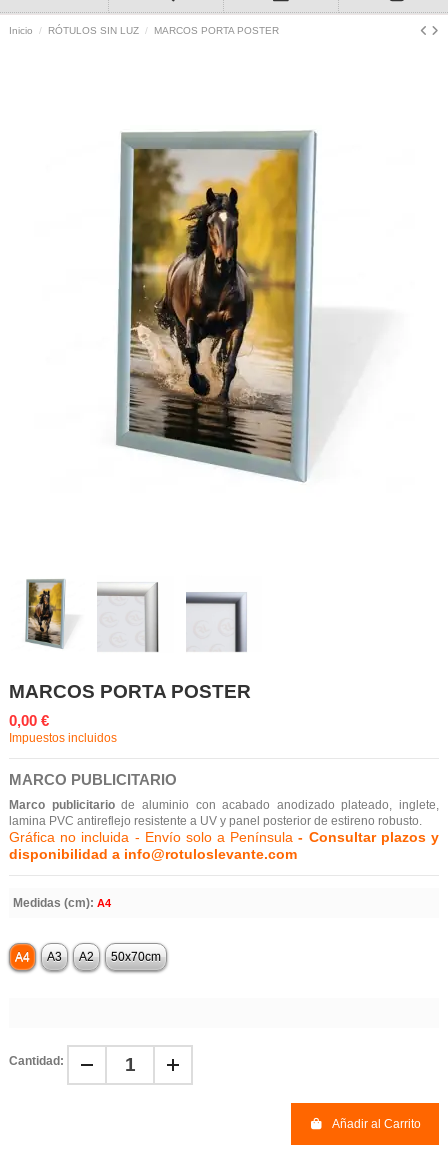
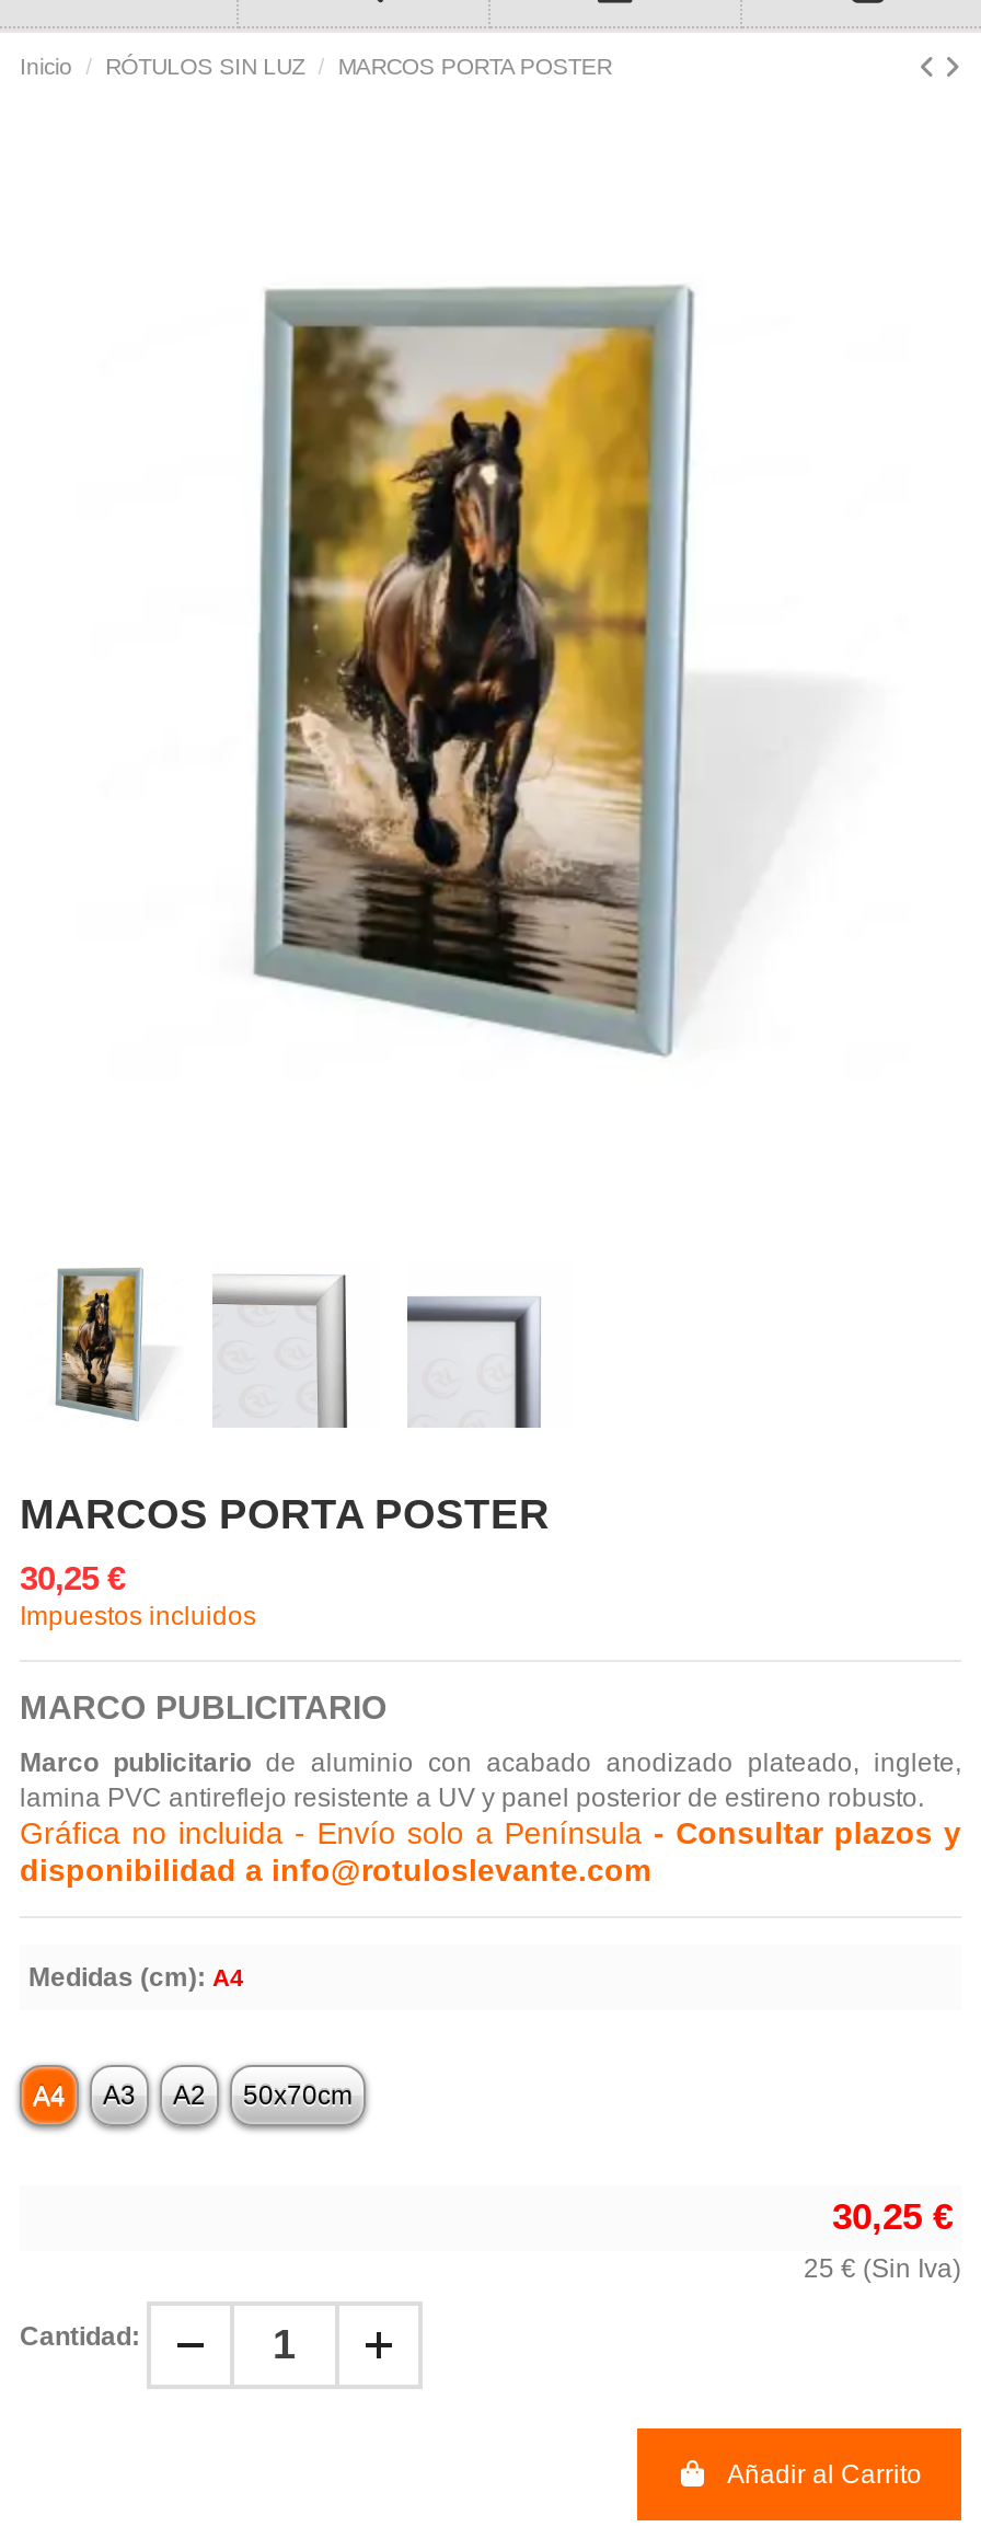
[9,712,49,729] 0,00 € -> [20,1559,125,1597] 30,25 €
none -> [804,2197,961,2284] 30,25 € | 25 € (Sin Iva)

